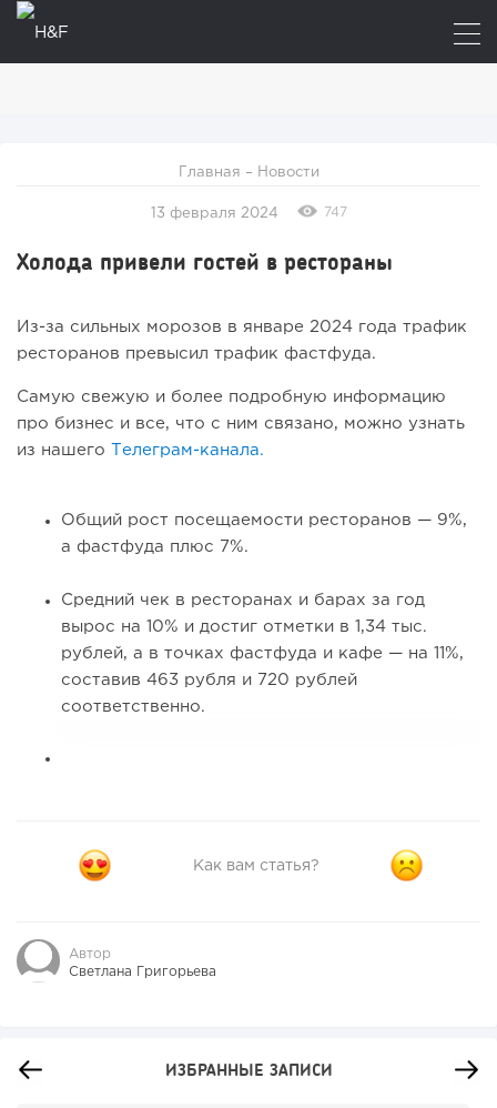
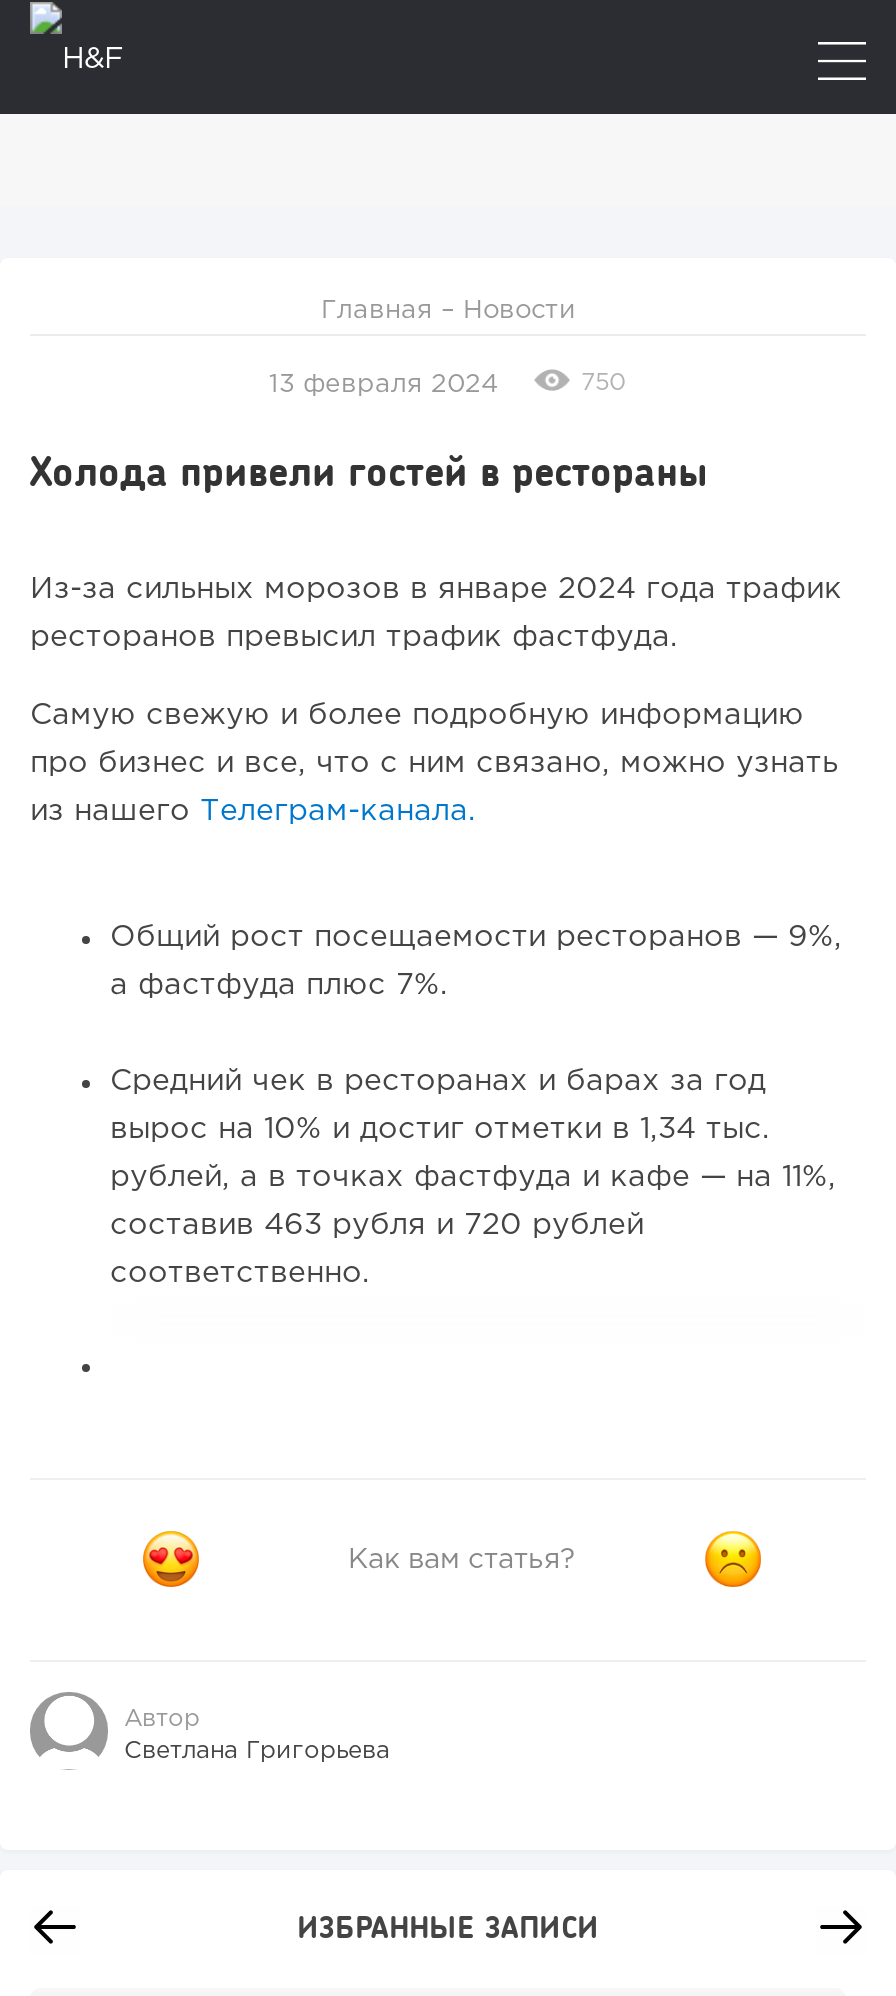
[323,207,347,219] 747 -> [581,372,627,394] 750

